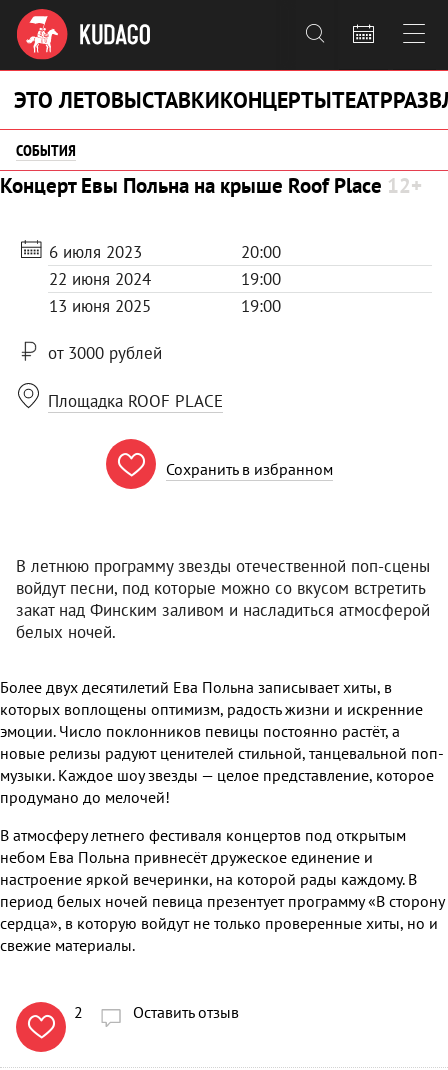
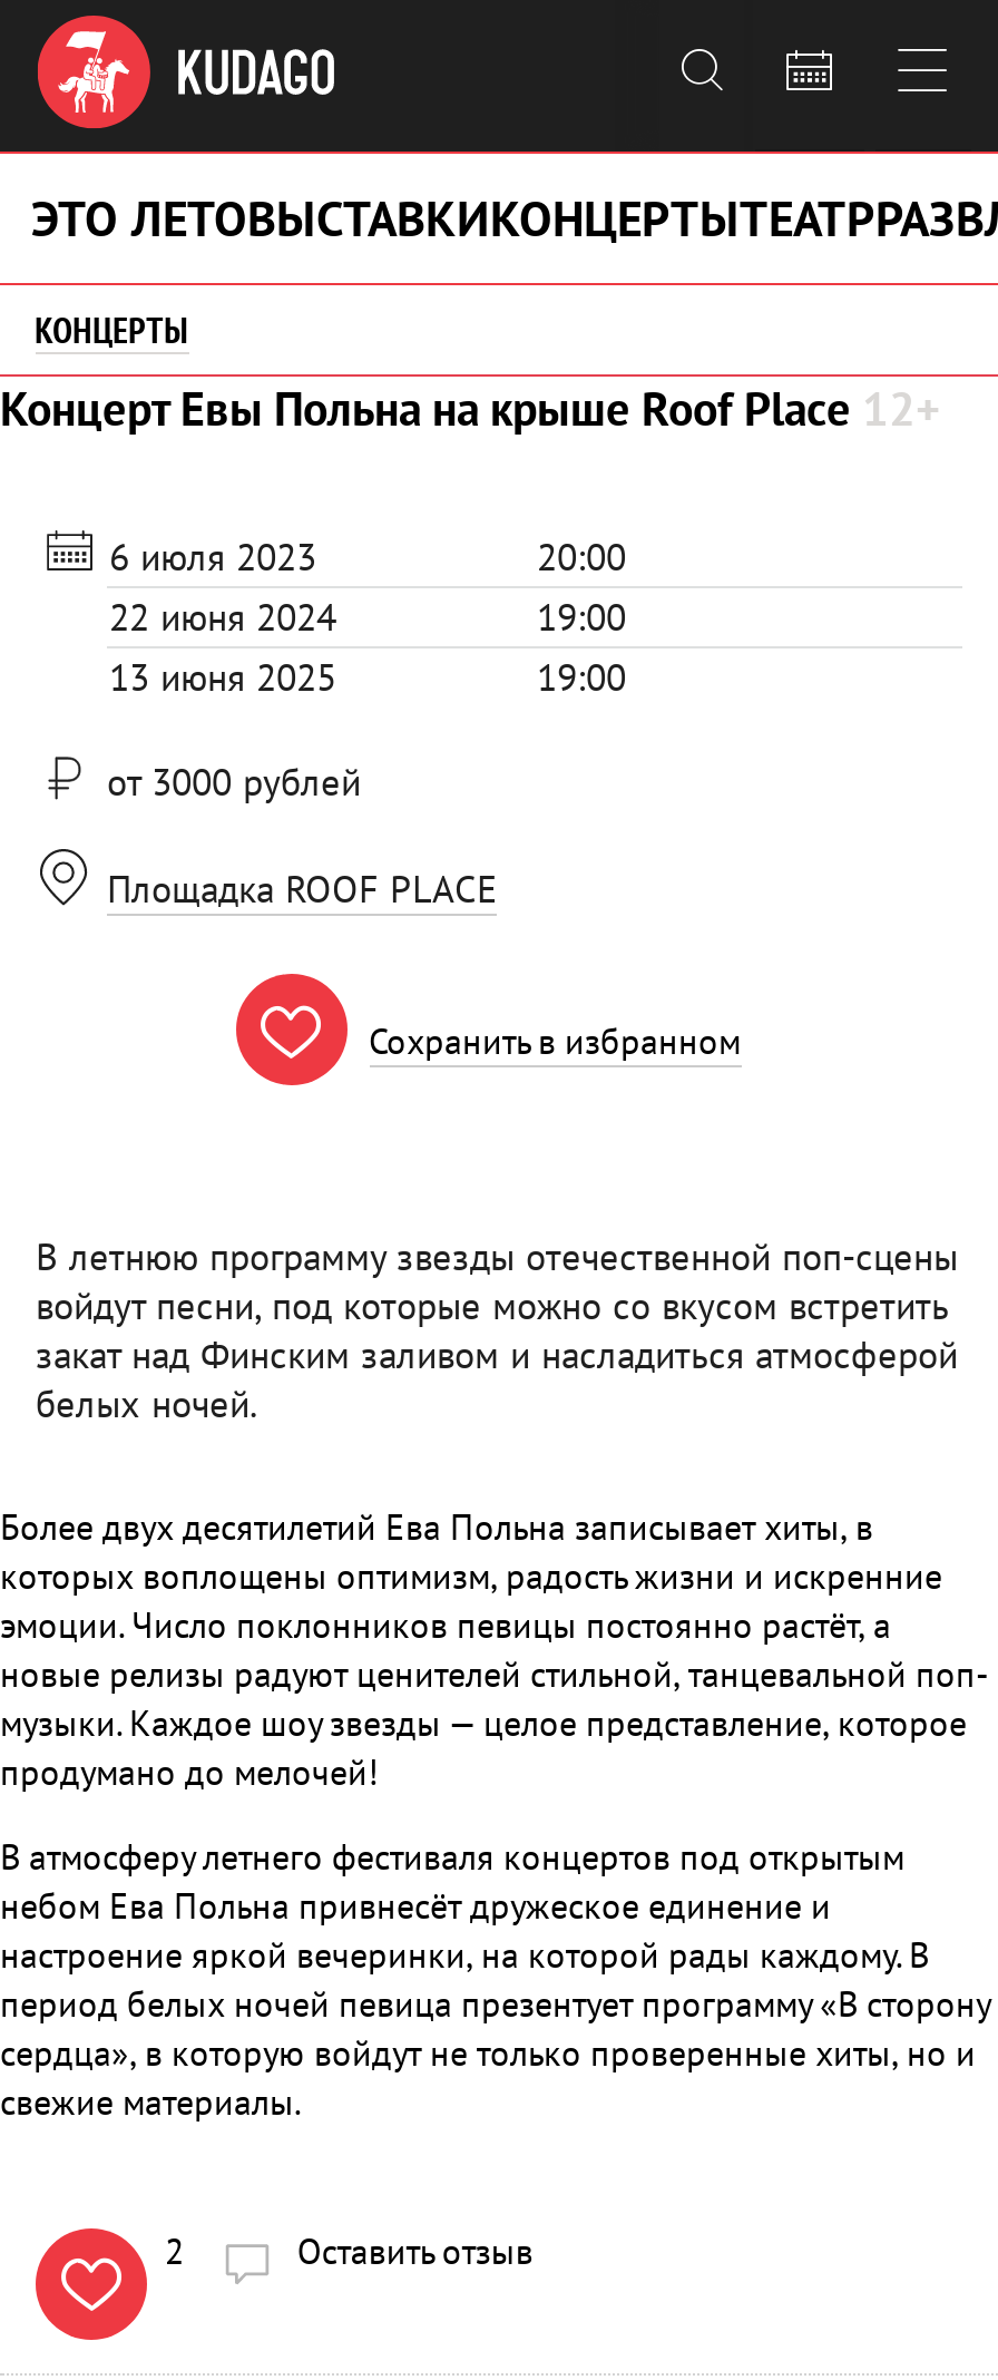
[16,140,76,160] СОБЫТИЯ -> [35,308,189,353] КОНЦЕРТЫ

